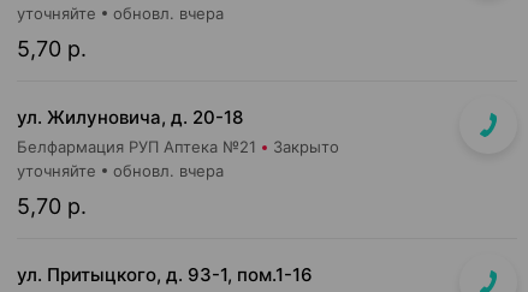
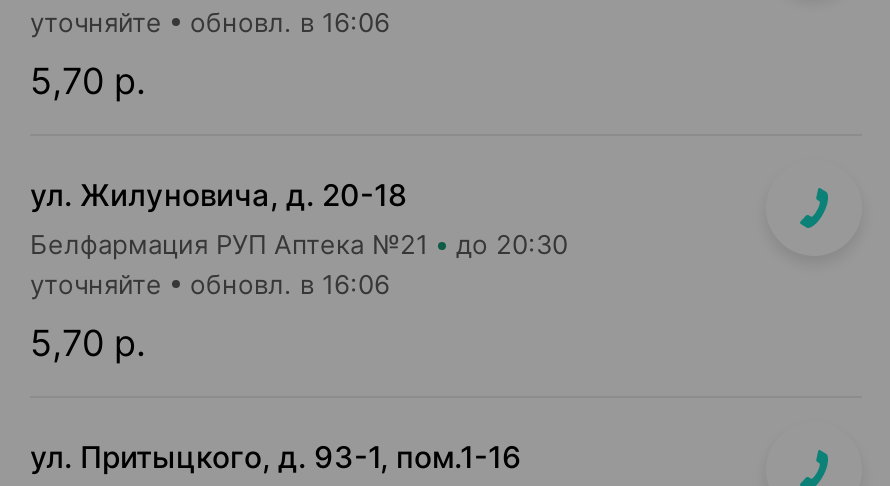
[113,4,224,23] обновл. вчера -> [190,6,390,38] обновл. в 16:06
[273,137,339,156] Закрыто -> [456,228,568,260] до 20:30
[113,161,224,180] обновл. вчера -> [190,268,390,300] обновл. в 16:06

